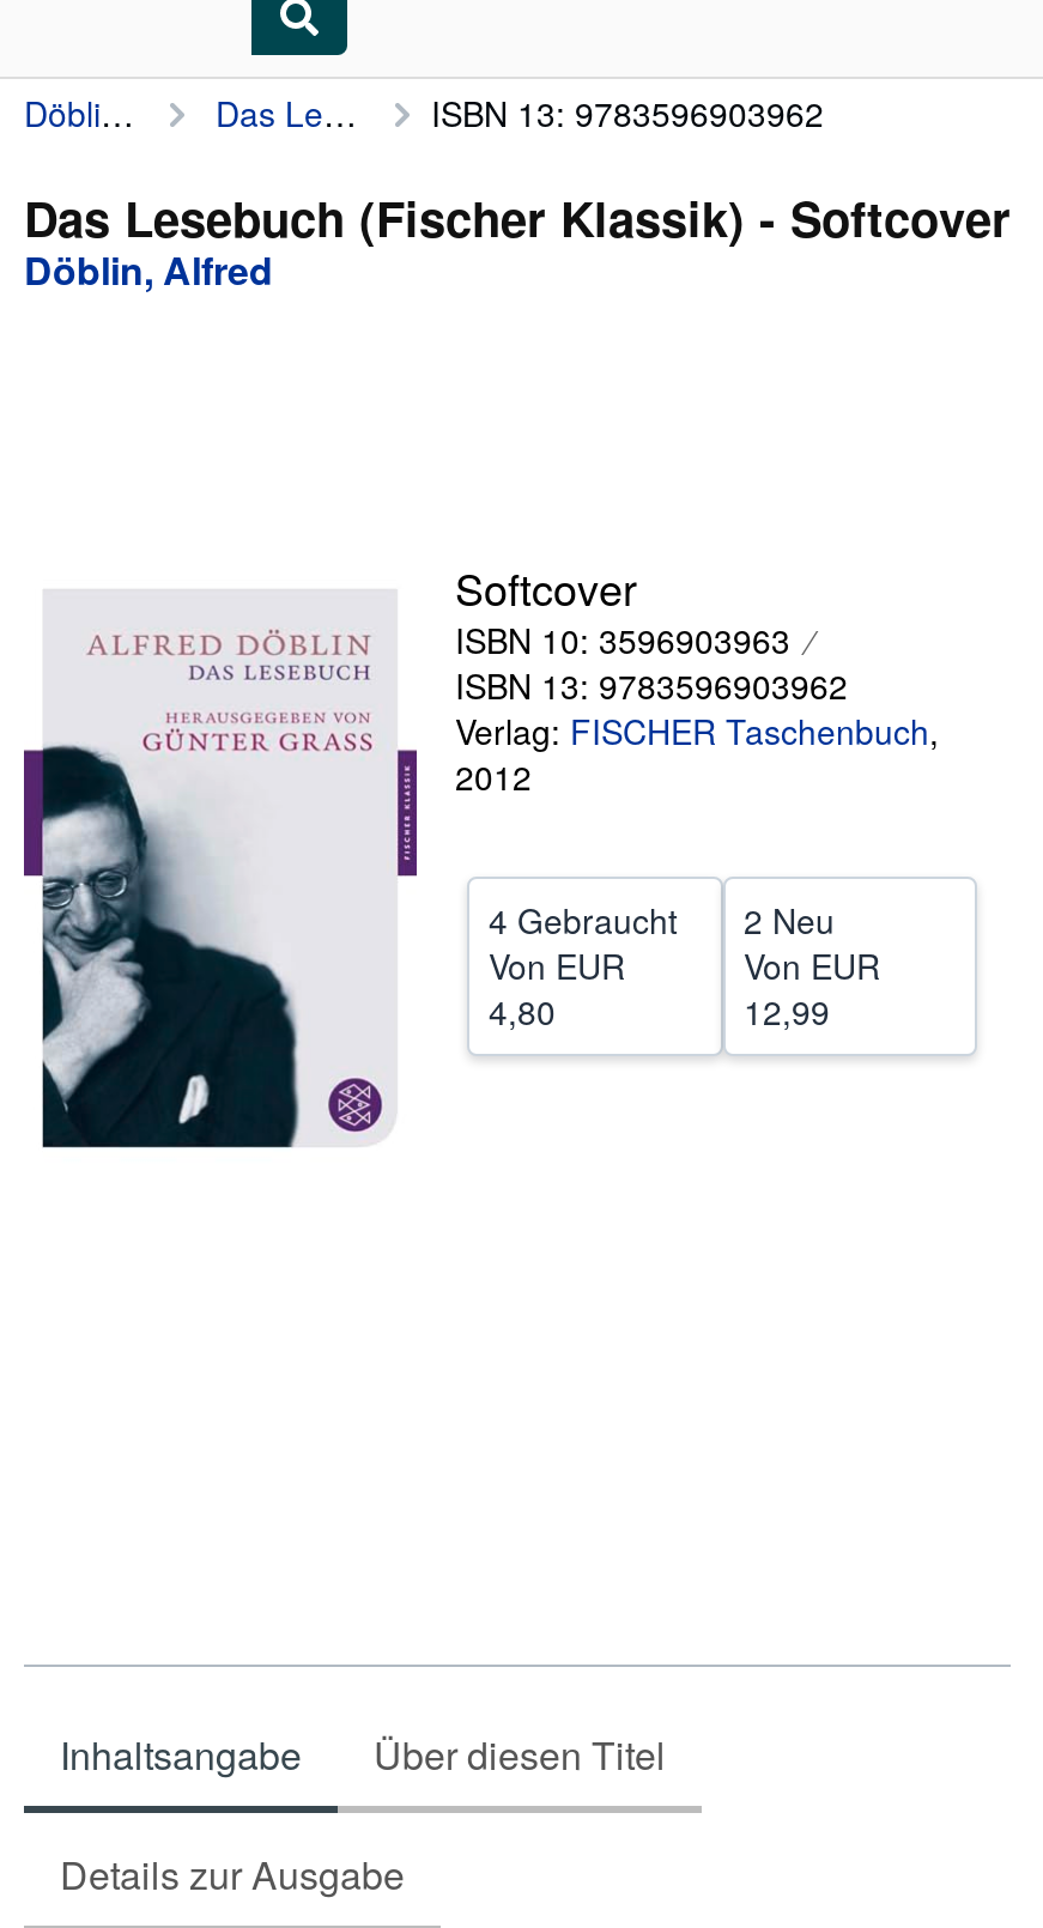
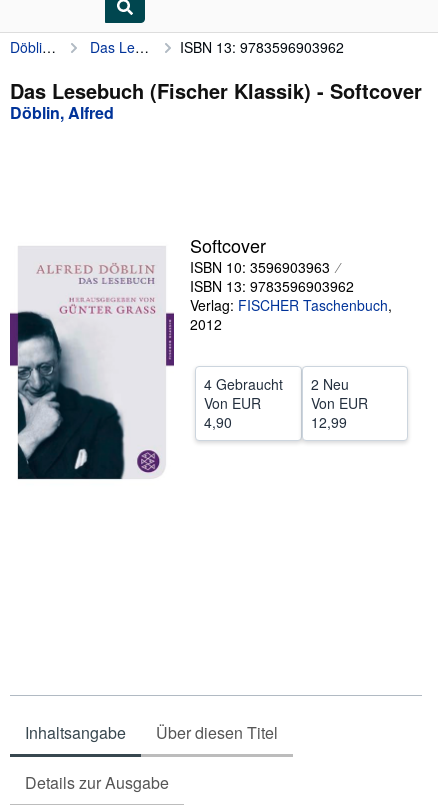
[489,987,556,1035] 4,80 -> [204,412,232,432] 4,90

